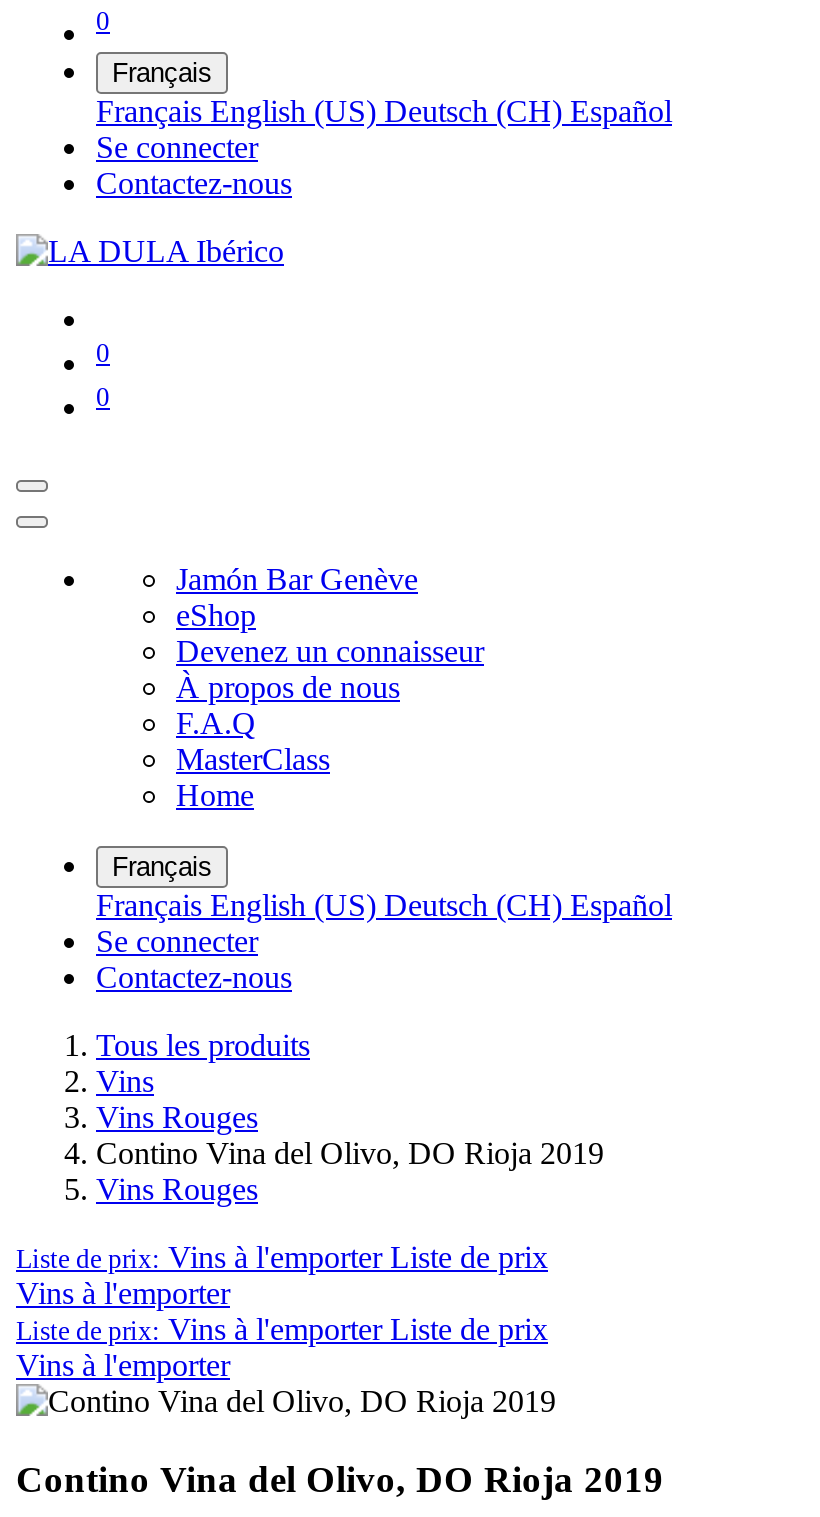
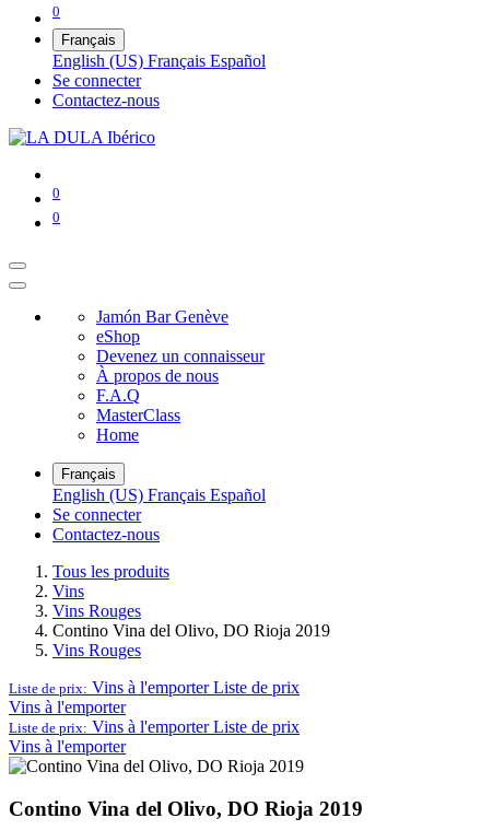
[96,93,672,127] Français English (US) Deutsch (CH) Español -> [52,51,266,70] English (US) Français Español
[96,889,672,923] Français English (US) Deutsch (CH) Español -> [52,486,266,504] English (US) Français Español

